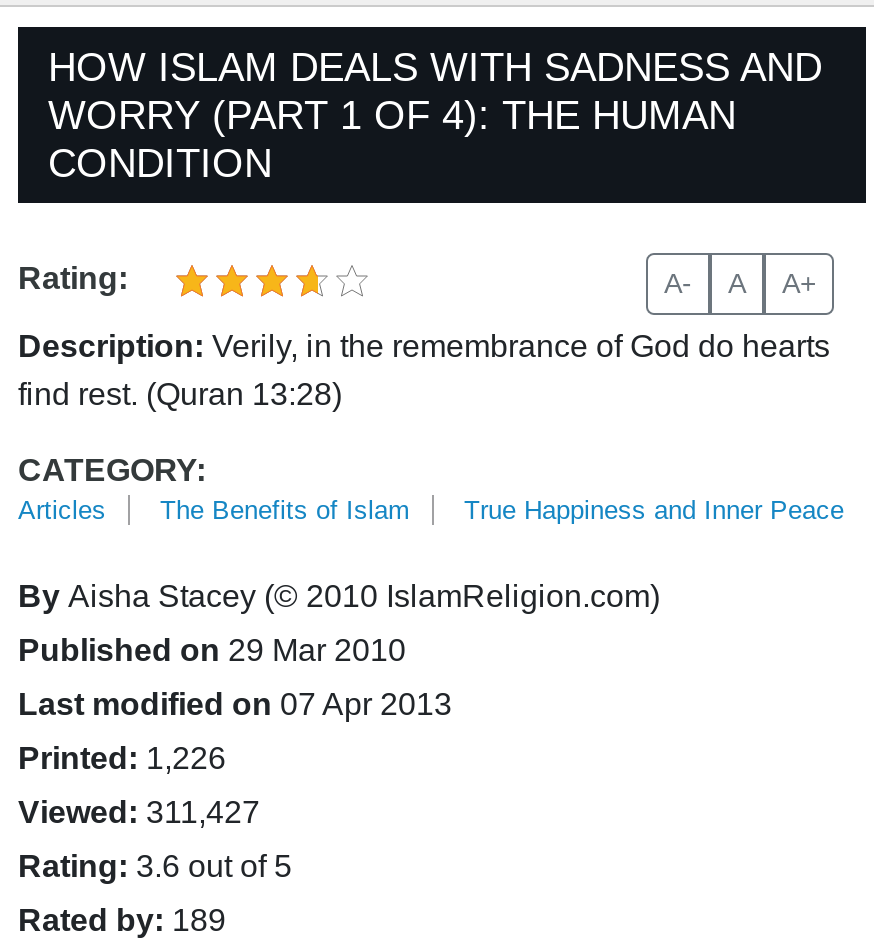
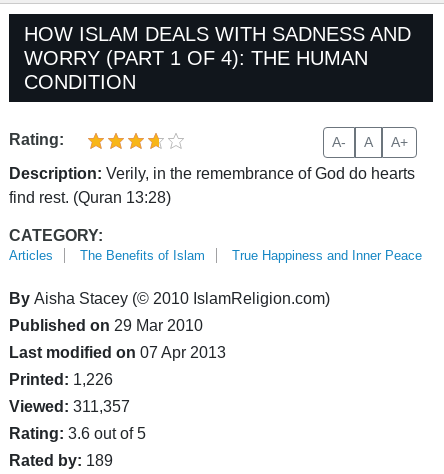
[18,795,260,829] Viewed: 311,427 -> [9,398,130,415] Viewed: 311,357

